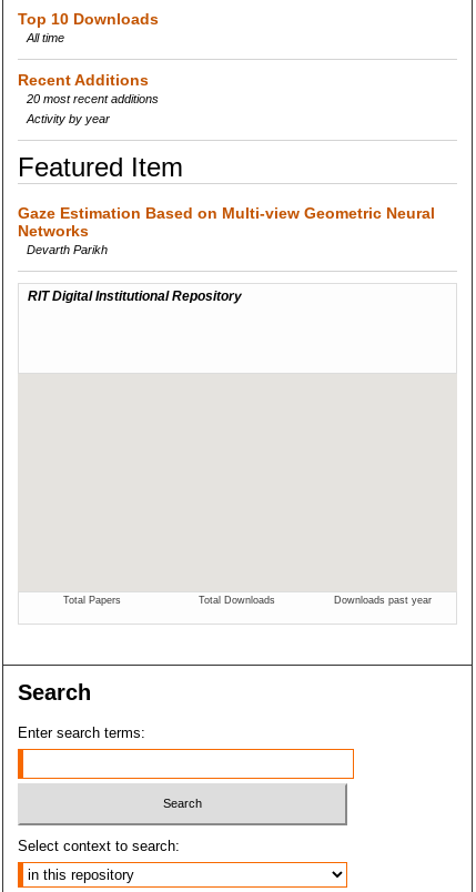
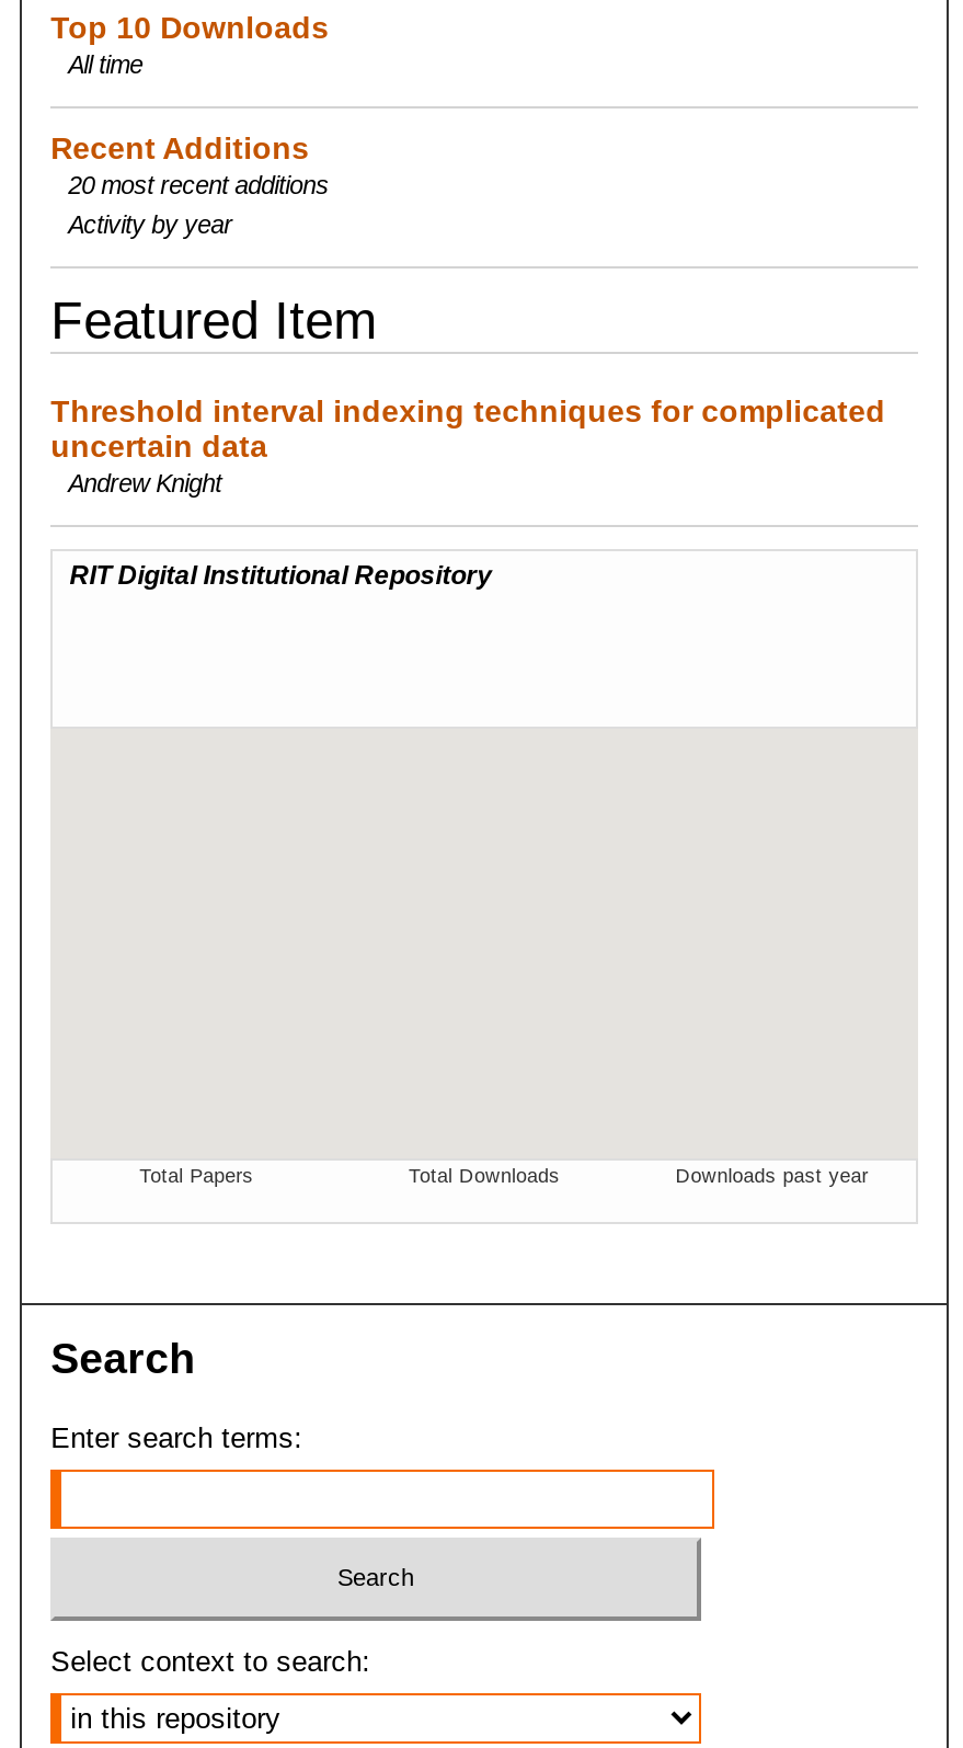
[18,204,435,256] Gaze Estimation Based on Multi-view Geometric Neural | Networks | Devarth Parikh -> [51,393,885,496] Threshold interval indexing techniques for complicated | uncertain data | Andrew Knight

